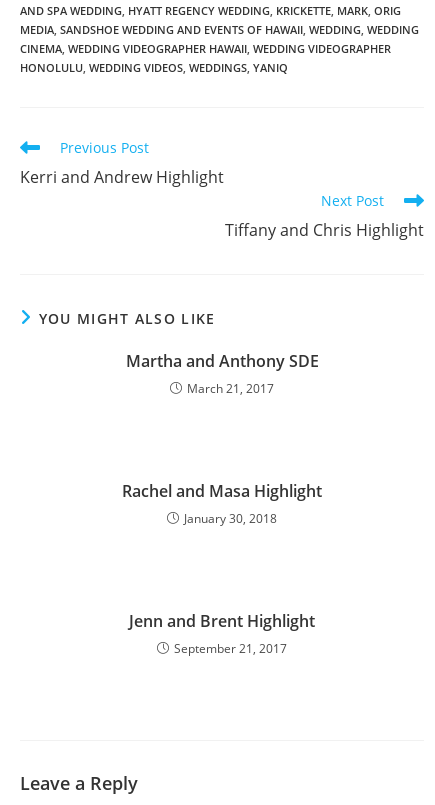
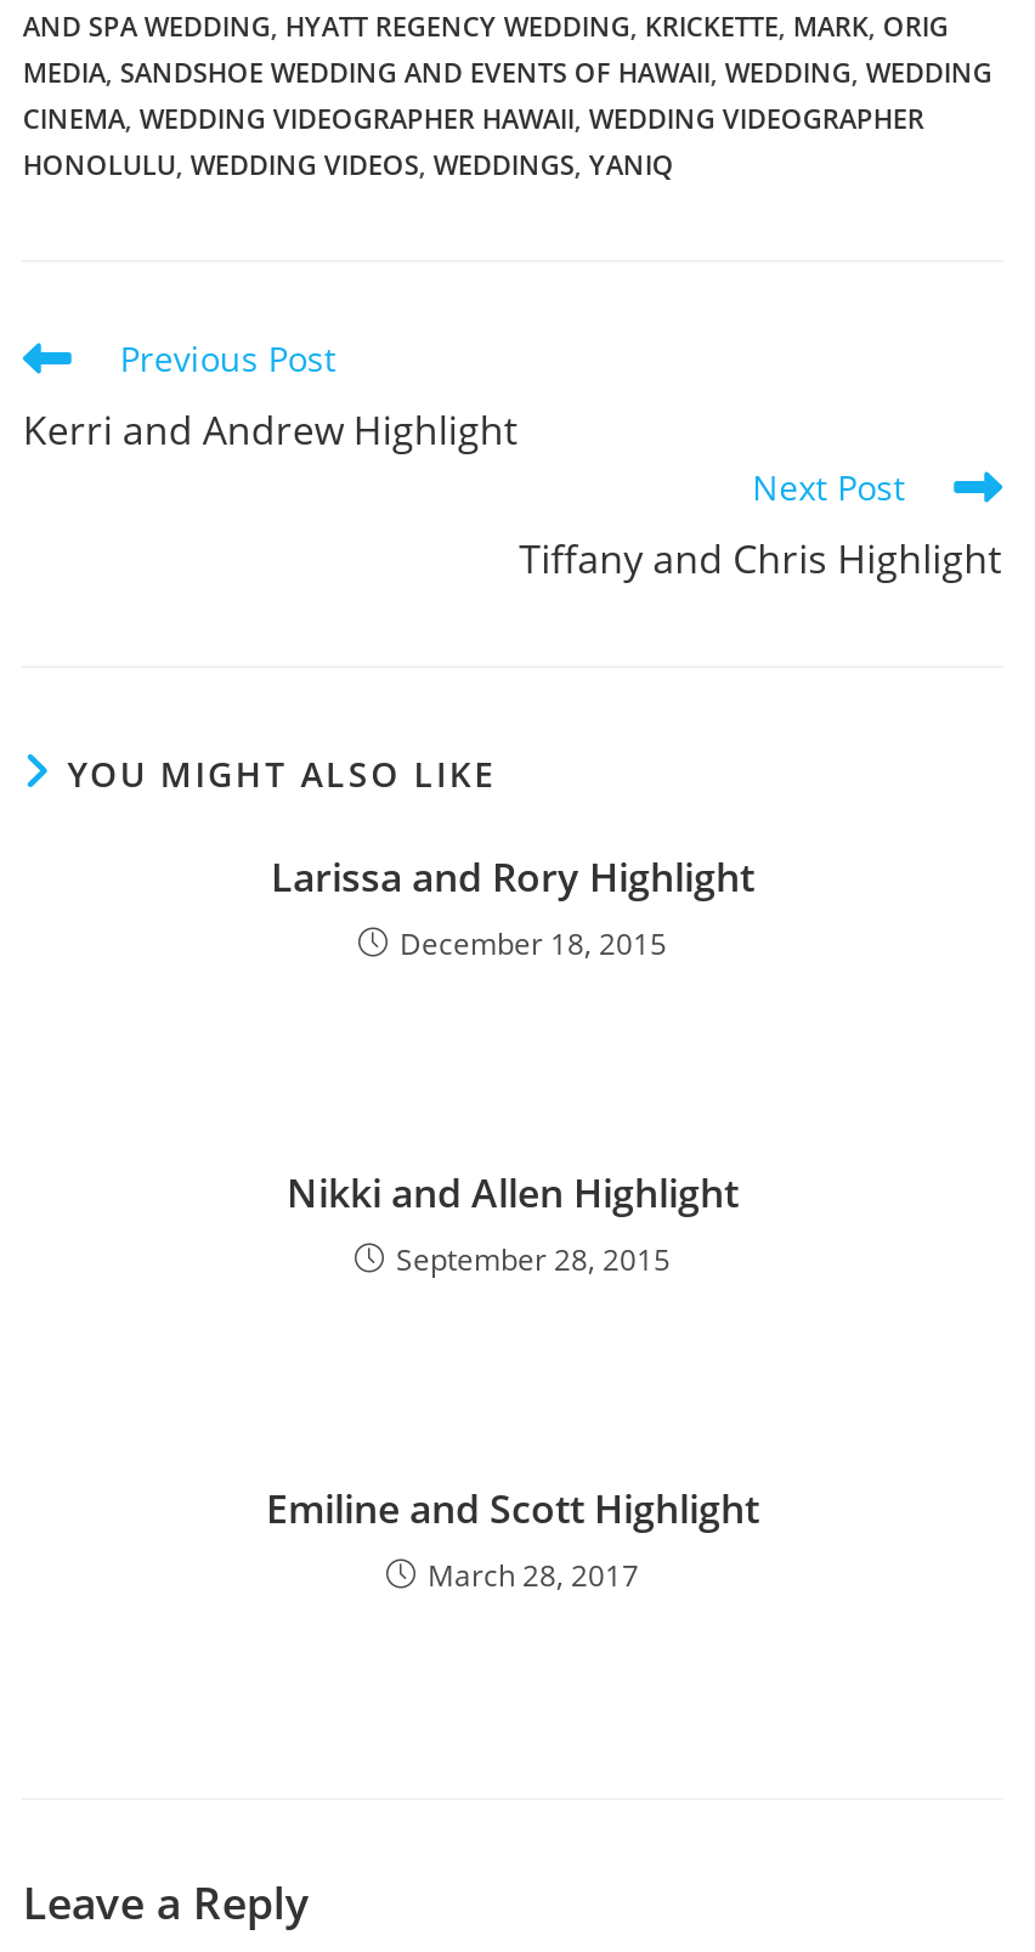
[125,350,318,397] Martha and Anthony SDE | March 21, 2017 -> [271,850,754,964] Larissa and Rory Highlight | December 18, 2015
[122,480,322,527] Rachel and Masa Highlight | January 30, 2018 -> [287,1166,739,1280] Nikki and Allen Highlight | September 28, 2015
[129,610,315,657] Jenn and Brent Highlight | September 21, 2017 -> [266,1482,759,1596] Emiline and Scott Highlight | March 28, 2017

